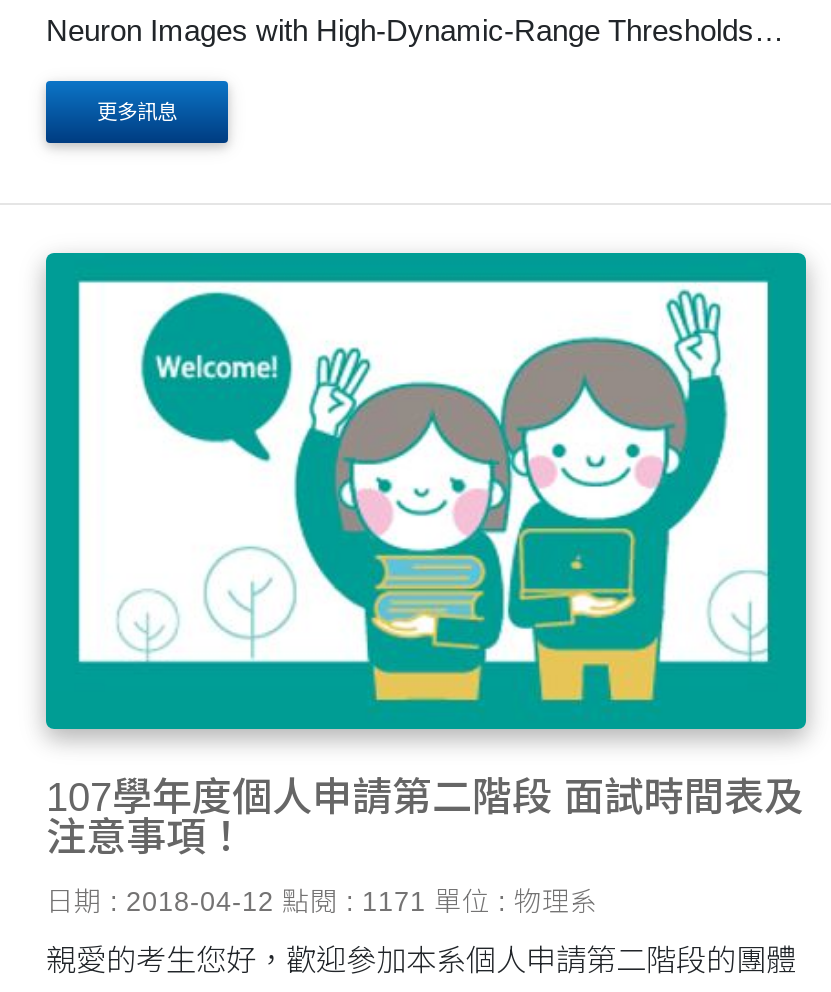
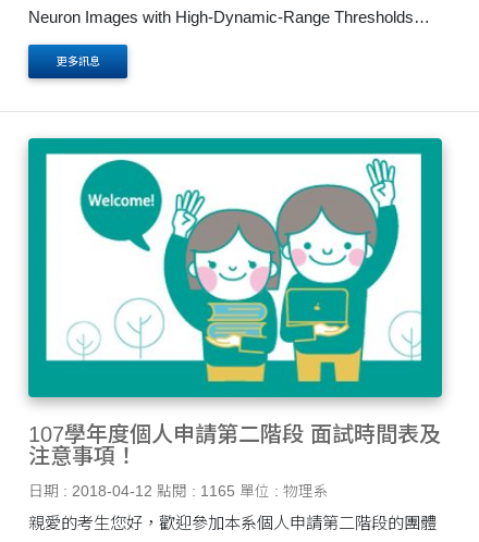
[46,887,598,917] 日期 : 2018-04-12 點閱 : 1171 單位 : 物理系 -> [28,483,329,500] 日期 : 2018-04-12 點閱 : 1165 單位 : 物理系

